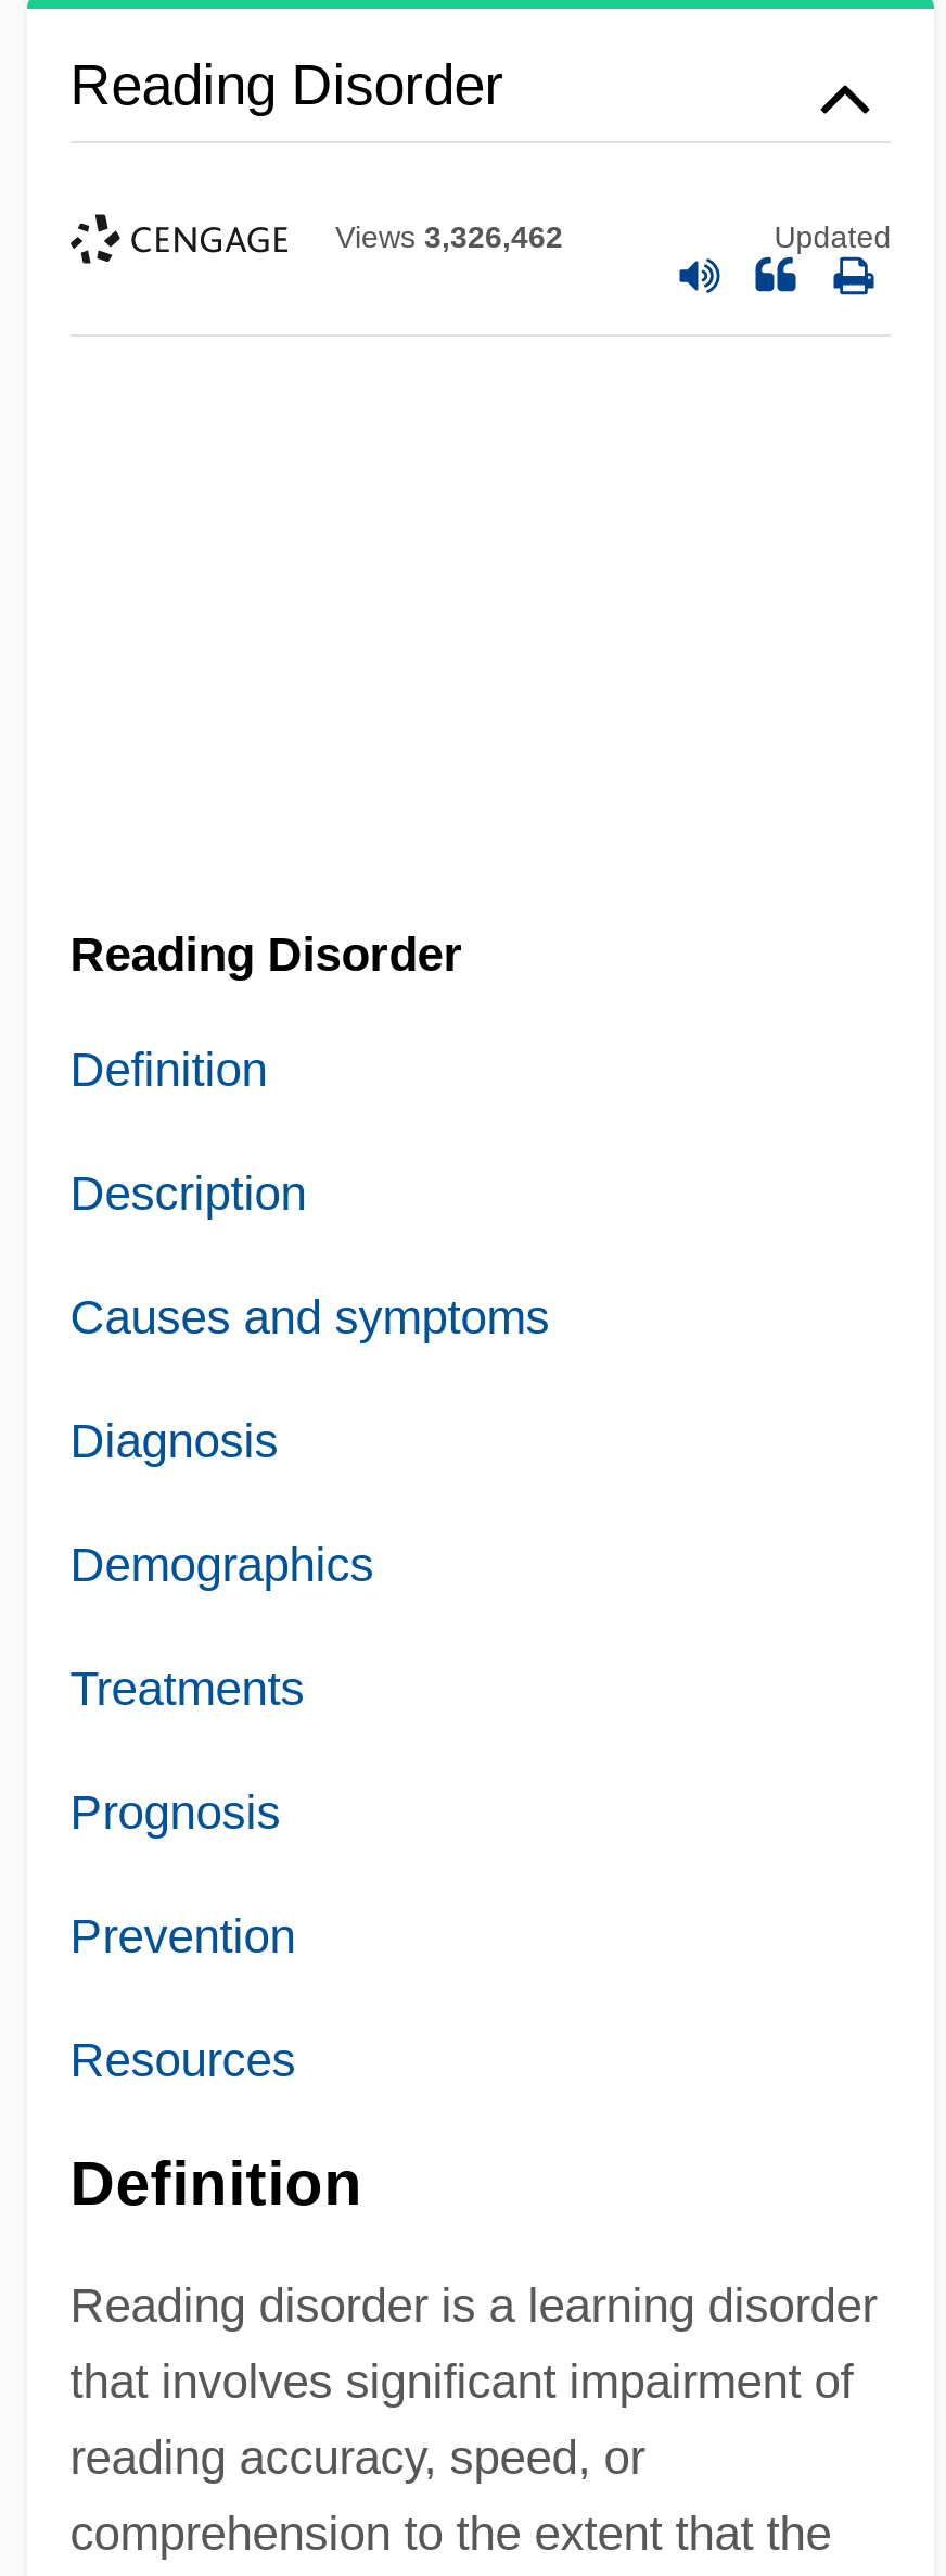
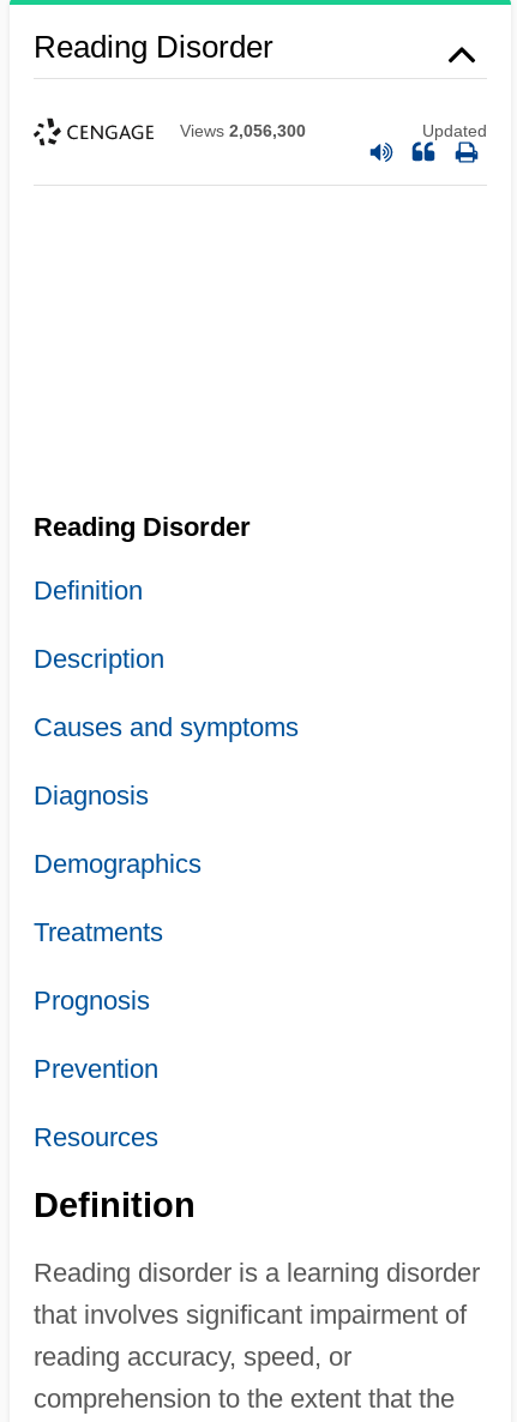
[335,220,563,255] Views 3,326,462 -> [180,122,306,141] Views 2,056,300

